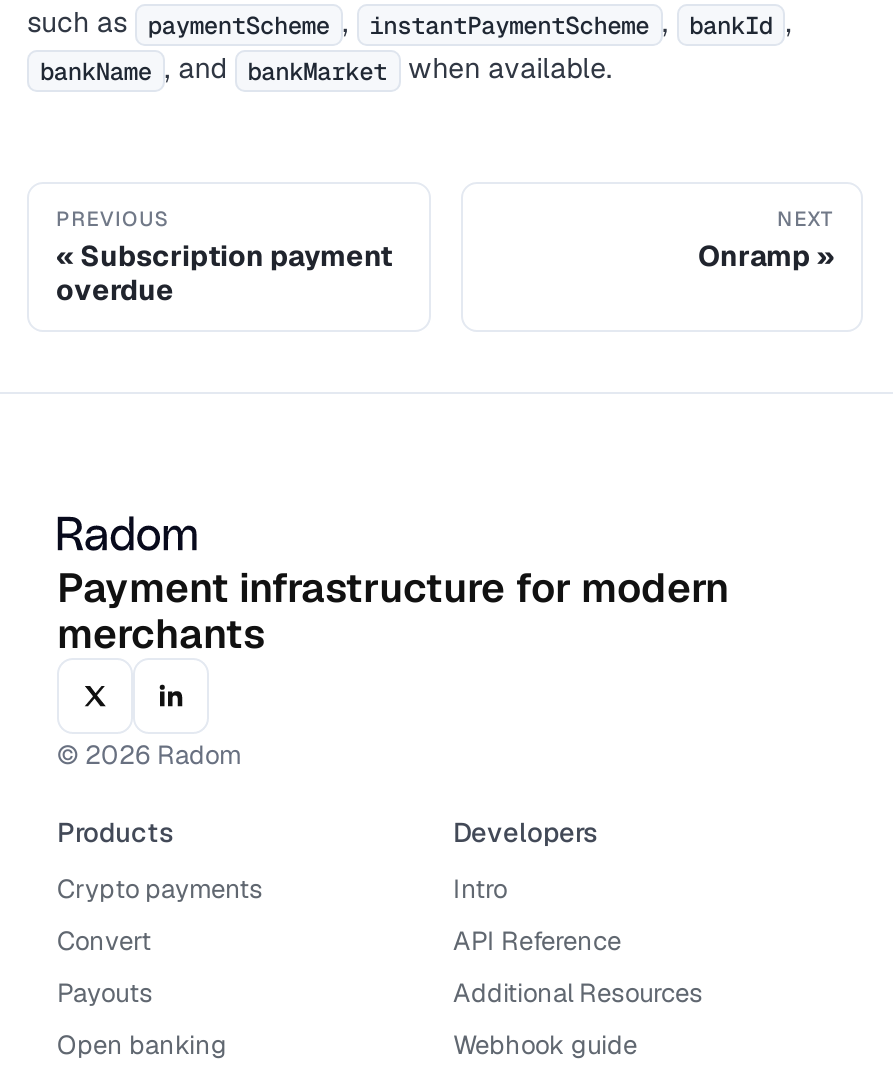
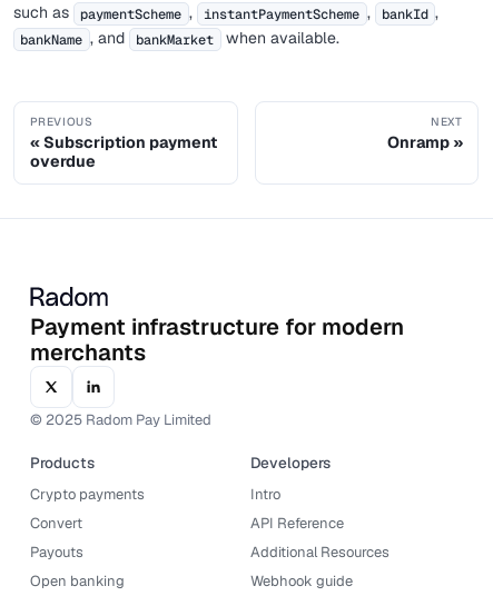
[57,738,241,772] © 2026 Radom -> [30,410,211,429] © 2025 Radom Pay Limited

